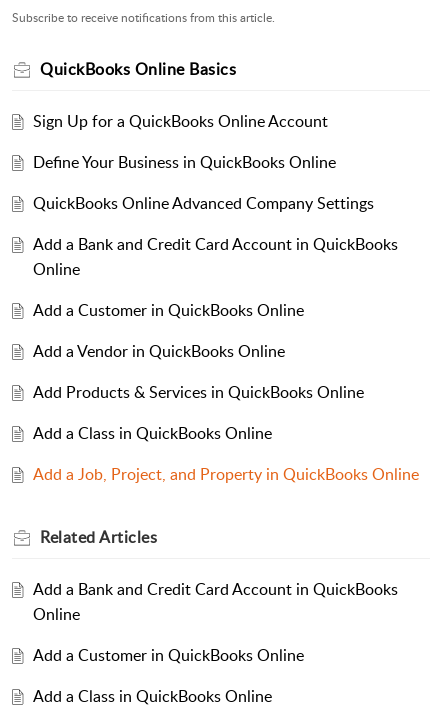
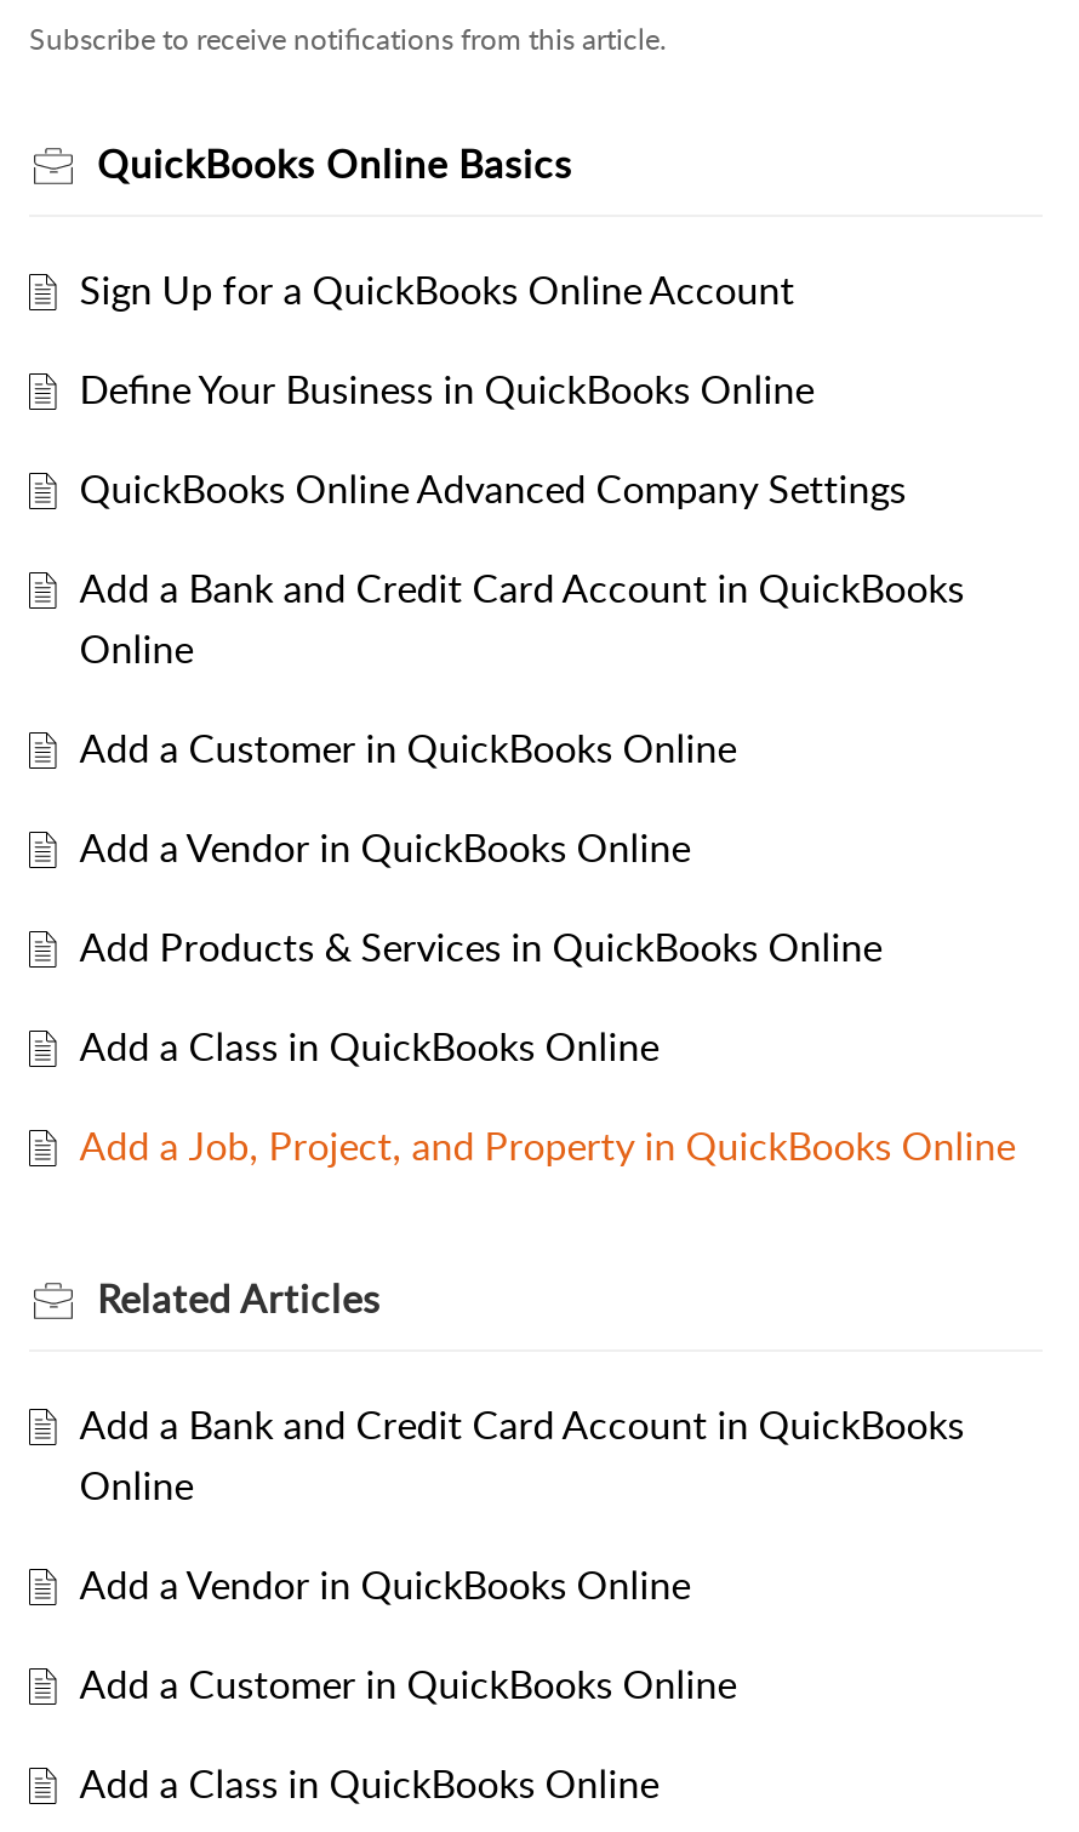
none -> [80,1559,691,1612] Add a Vendor in QuickBooks Online

